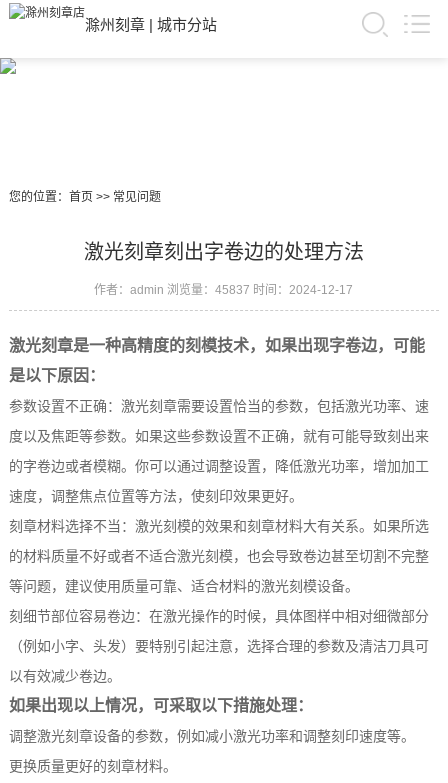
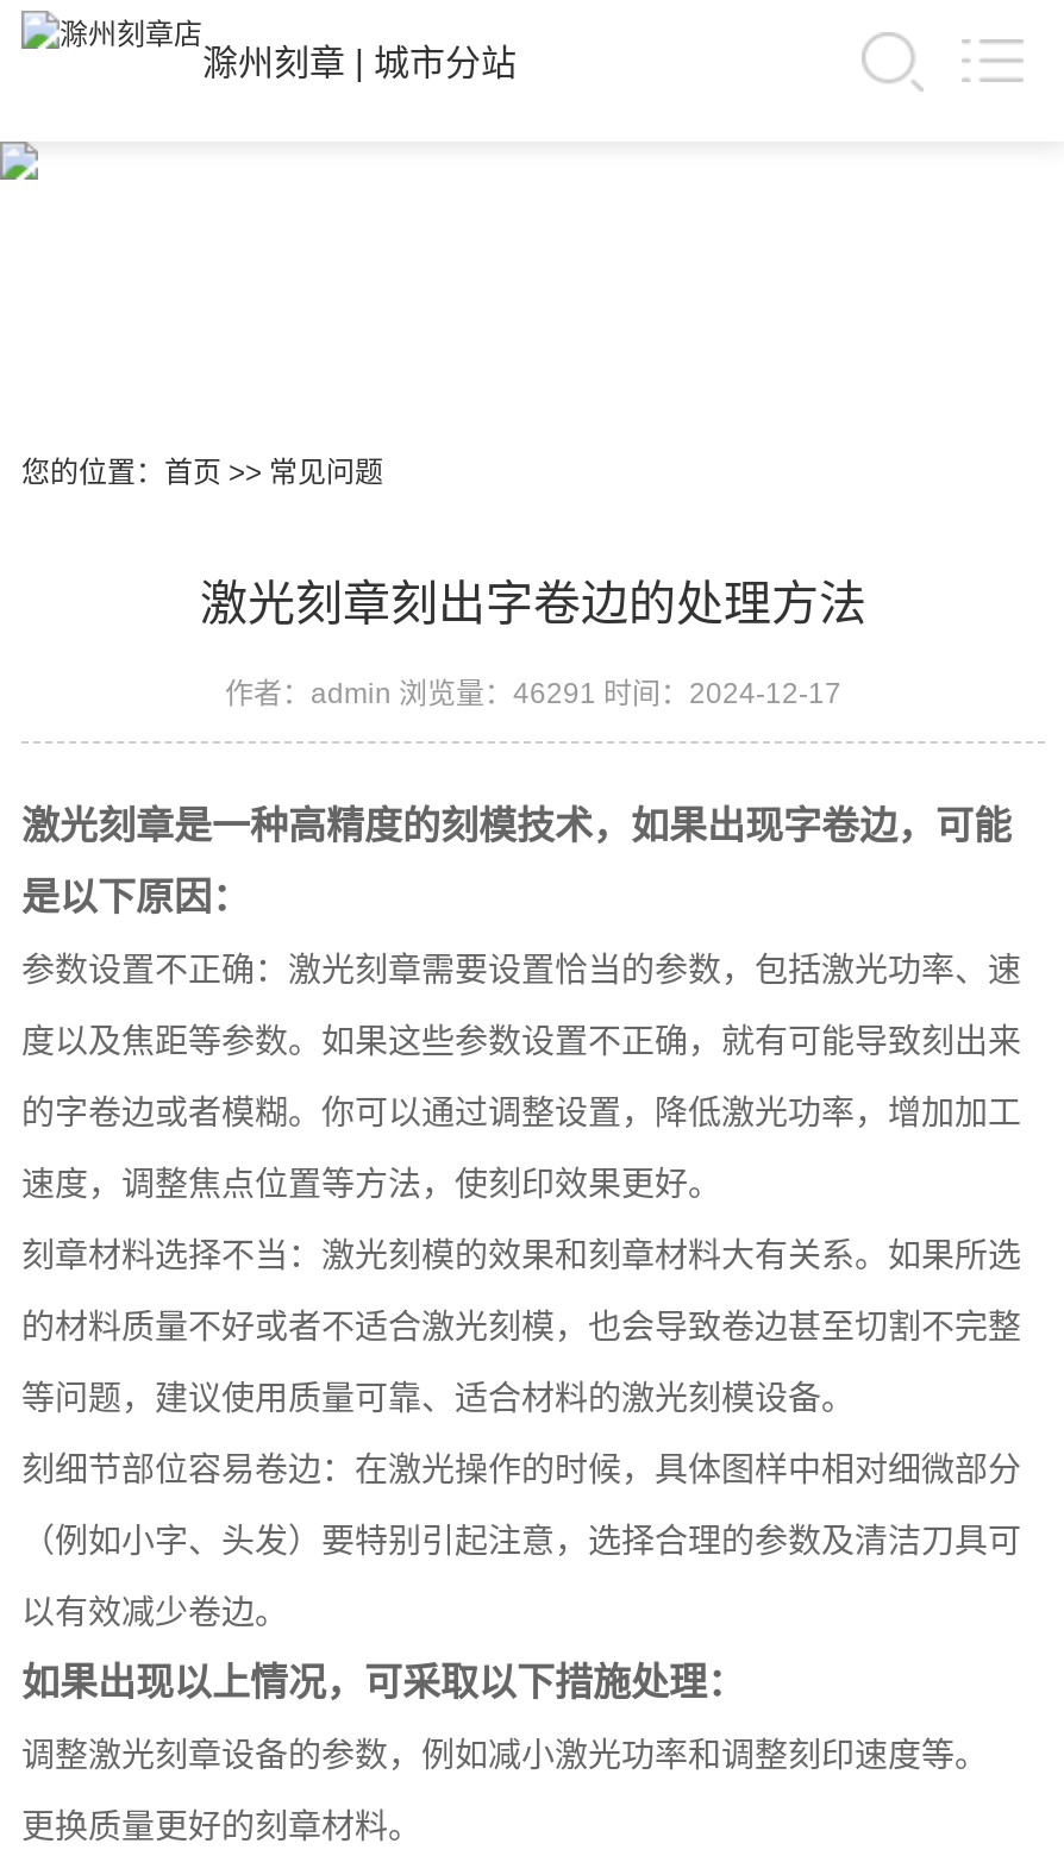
[94,283,353,297] 作者：admin 浏览量：45837 时间：2024-12-17 -> [225,677,841,710] 作者：admin 浏览量：46291 时间：2024-12-17

